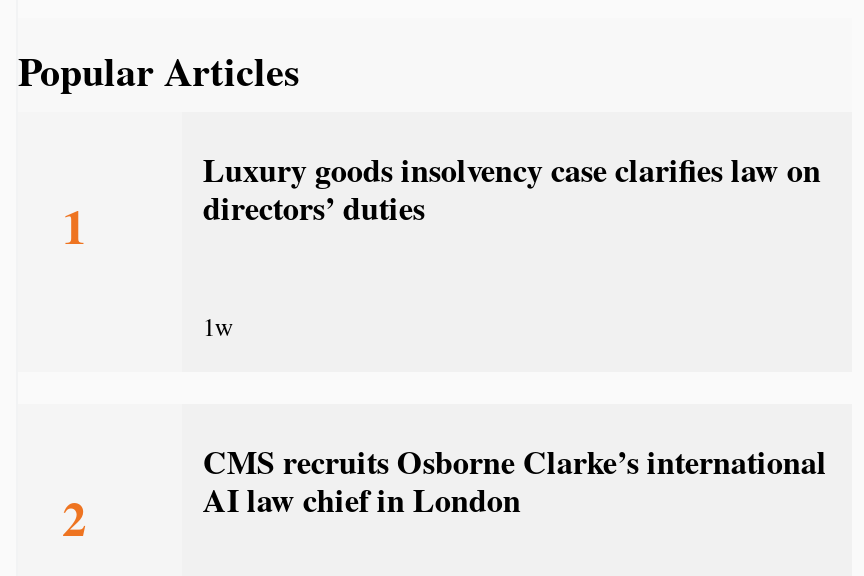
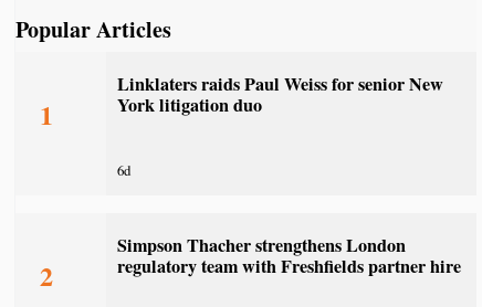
[203,146,821,232] Luxury goods insolvency case clarifies law on | directors’ duties -> [118,70,444,118] Linklaters raids Paul Weiss for senior New | York litigation duo
[203,308,233,344] 1w -> [118,160,131,180] 6d
[203,438,827,524] CMS recruits Osborne Clarke’s international | AI law chief in London -> [118,232,461,279] Simpson Thacher strengthens London | regulatory team with Freshfields partner hire

